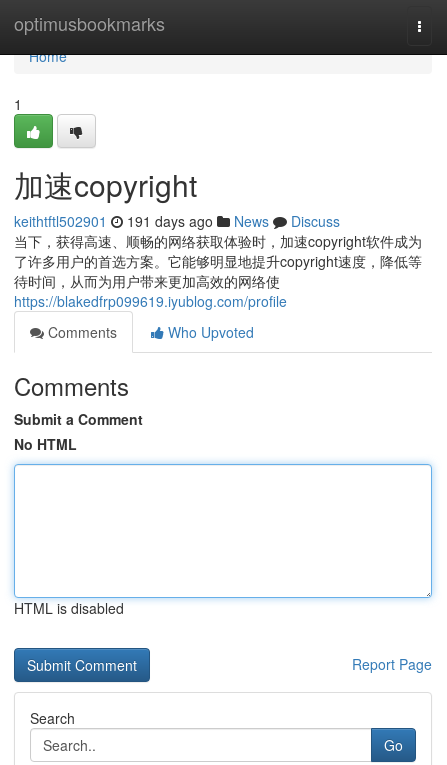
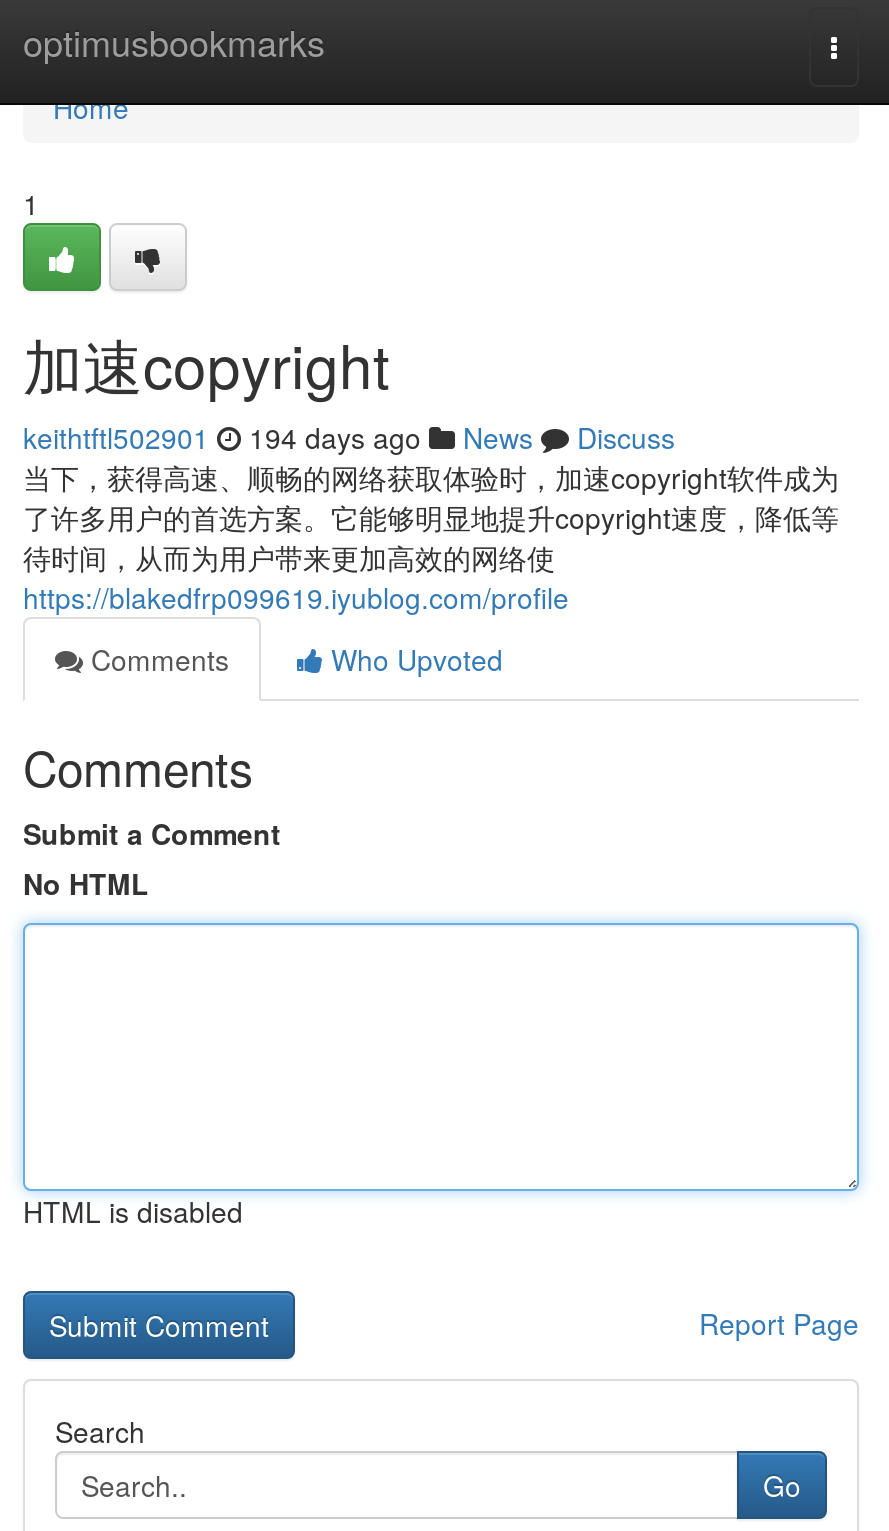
[14,211,340,231] keithtftl502901 191 days ago News Discuss -> [23,417,675,457] keithtftl502901 194 days ago News Discuss

